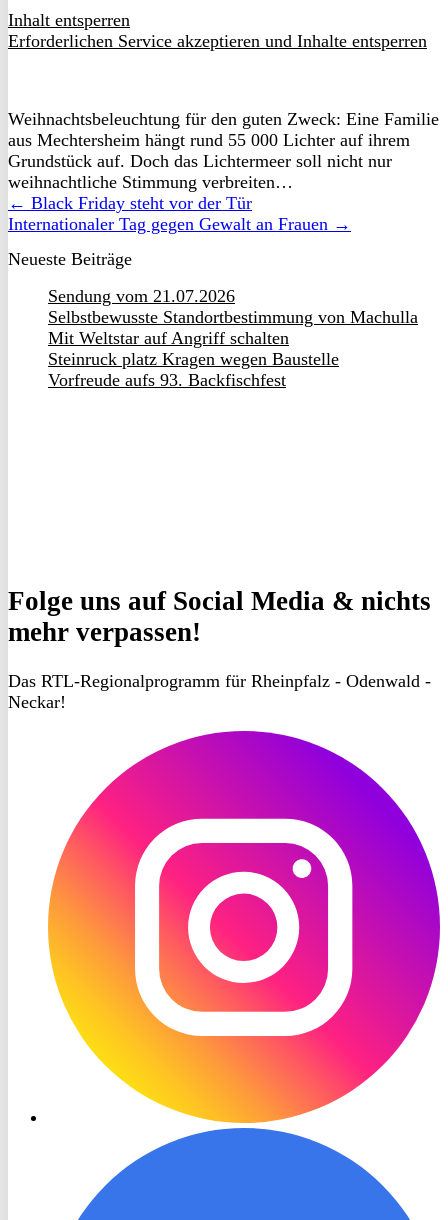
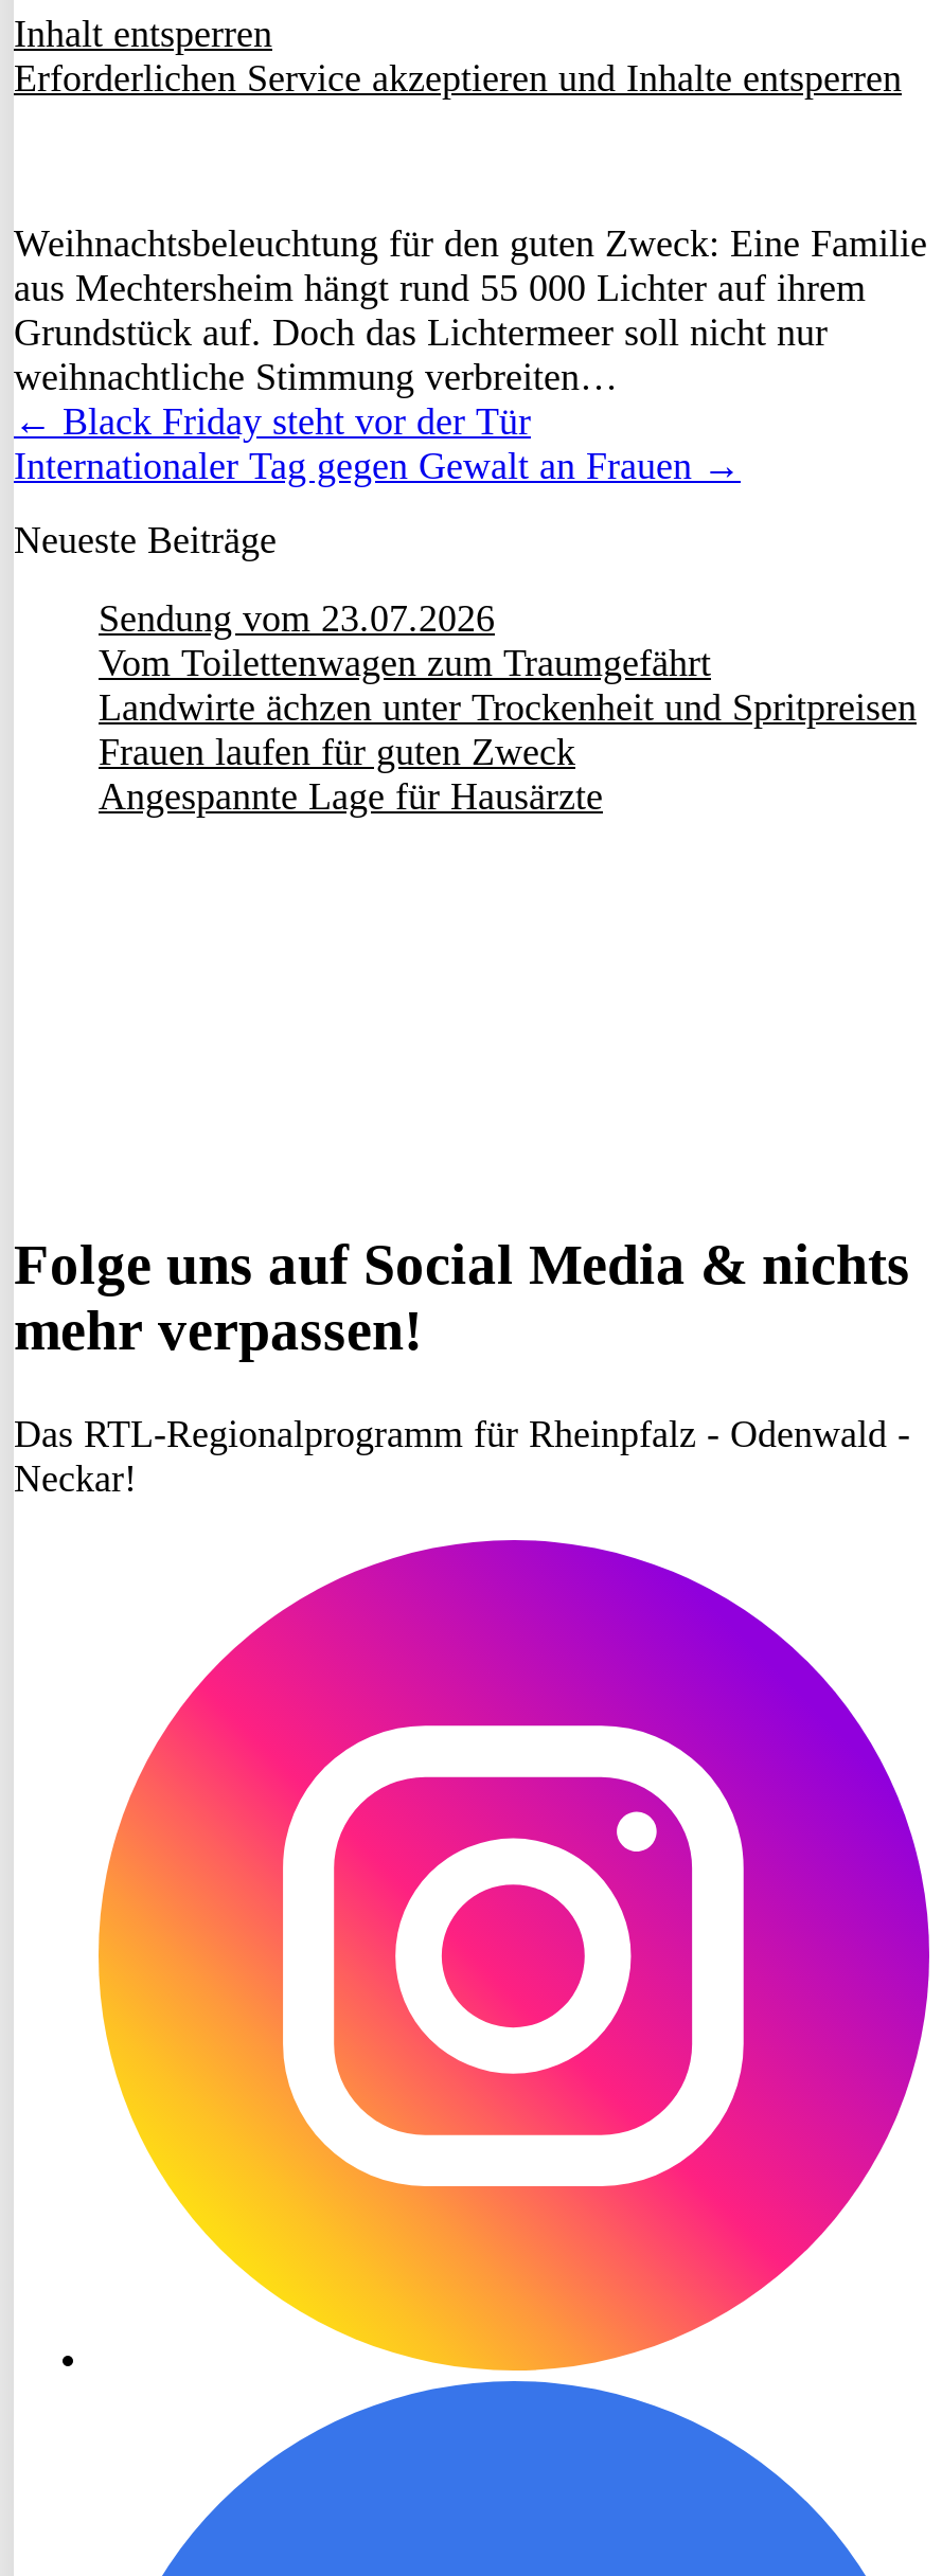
[48,286,418,390] Sendung vom 21.07.2026 | Selbstbewusste Standortbestimmung von Machulla | Mit Weltstar auf Angriff schalten | Steinruck platz Kragen wegen Baustelle | Vorfreude aufs 93. Backfischfest -> [99,597,917,817] Sendung vom 23.07.2026 | Vom Toilettenwagen zum Traumgefährt | Landwirte ächzen unter Trockenheit und Spritpreisen | Frauen laufen für guten Zweck | Angespannte Lage für Hausärzte

